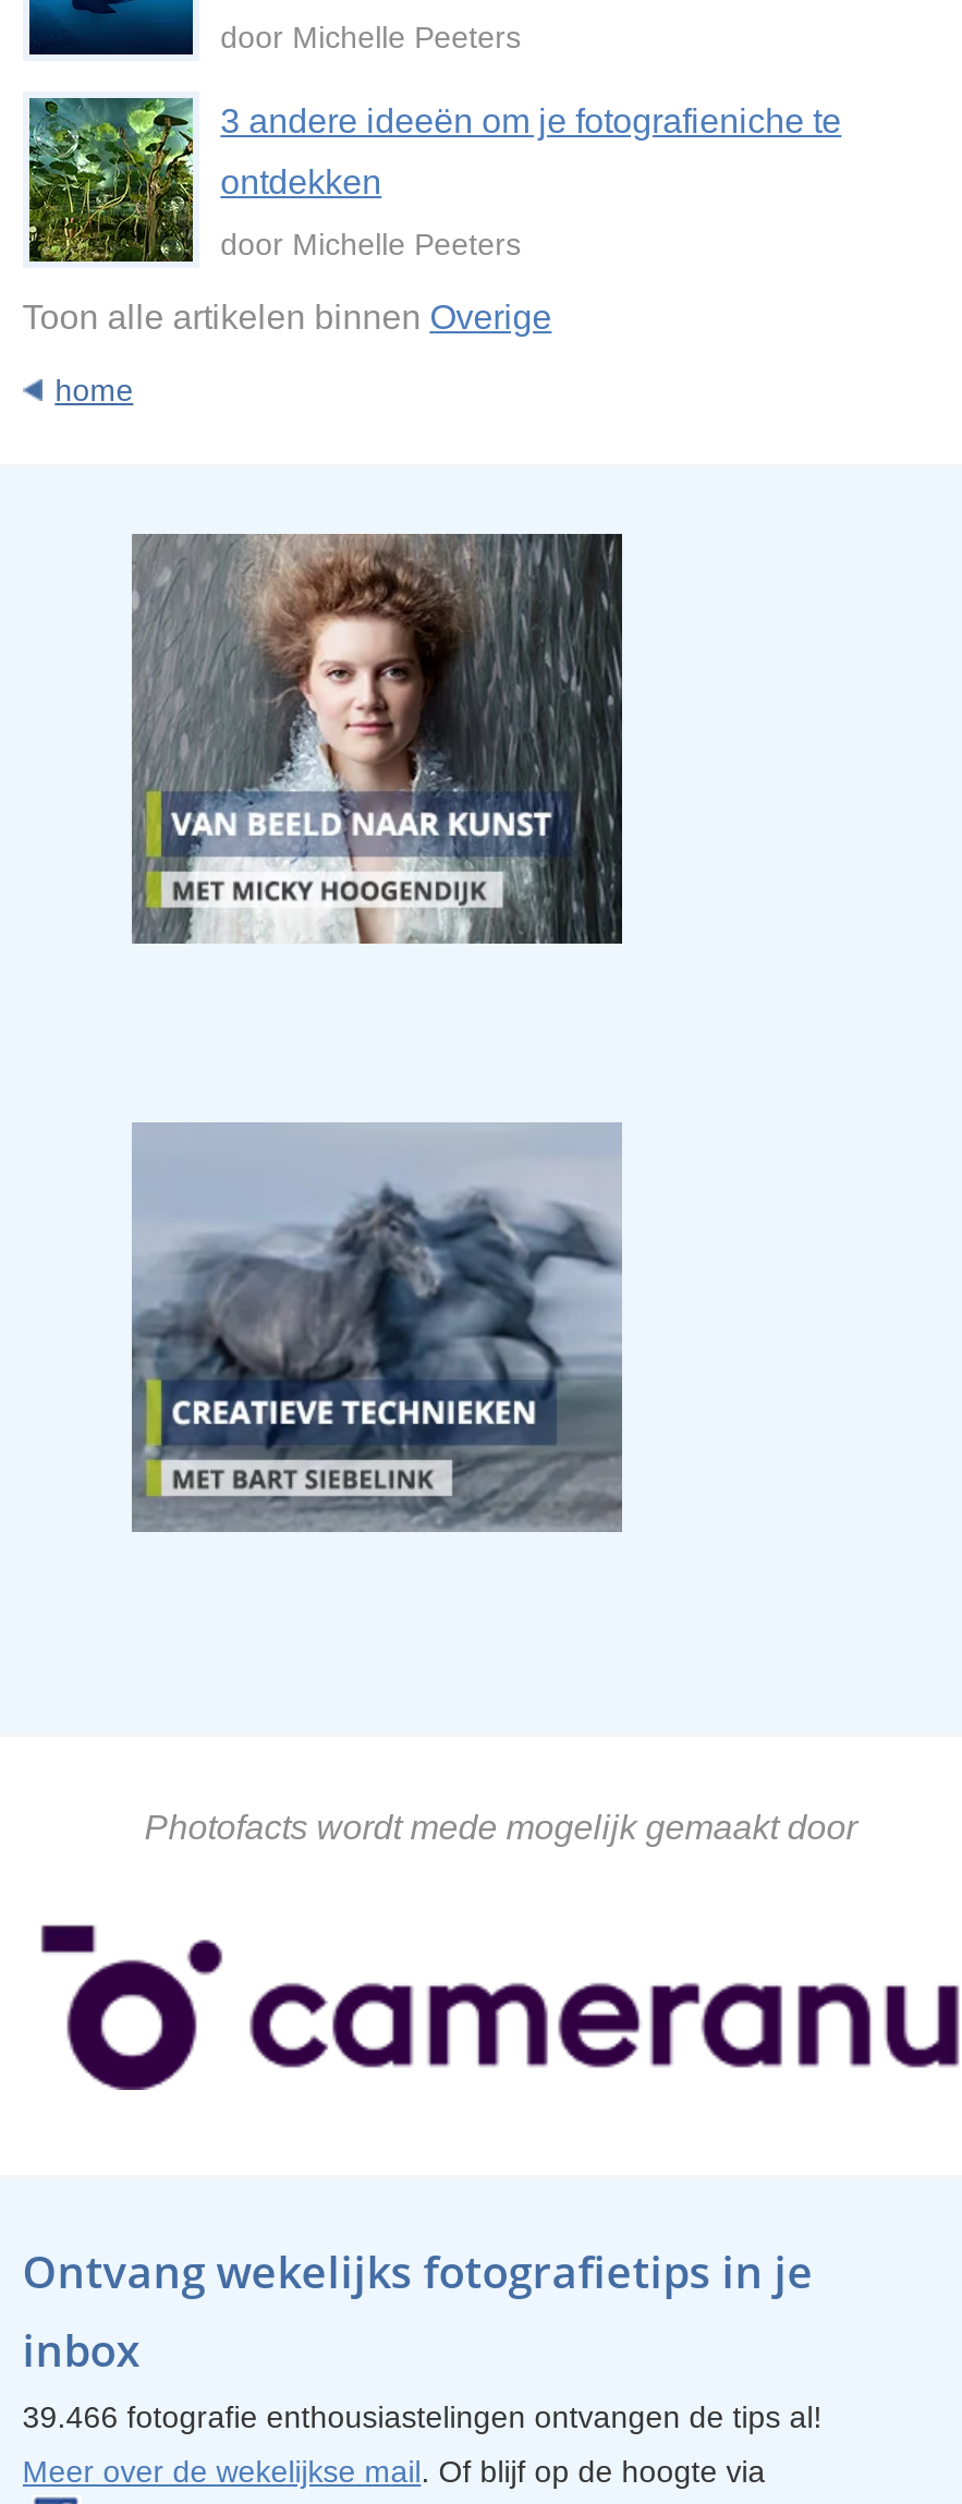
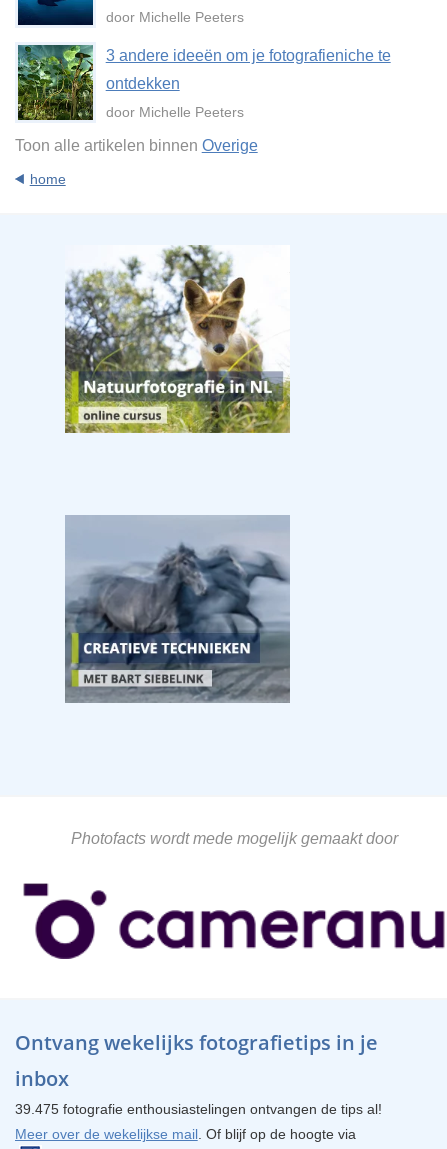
[130,532,624,946] [image] -> [65,245,291,434] [image]
[22,2400,822,2435] 39.466 fotografie enthousiastelingen ontvangen de tips al! -> [15,1101,382,1117] 39.475 fotografie enthousiastelingen ontvangen de tips al!

